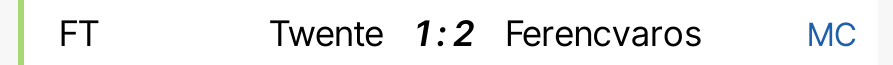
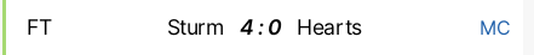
[268,12,701,54] Twente | 1 : 2 | Ferencvaros -> [167,14,362,39] Sturm | 4 : 0 | Hearts

